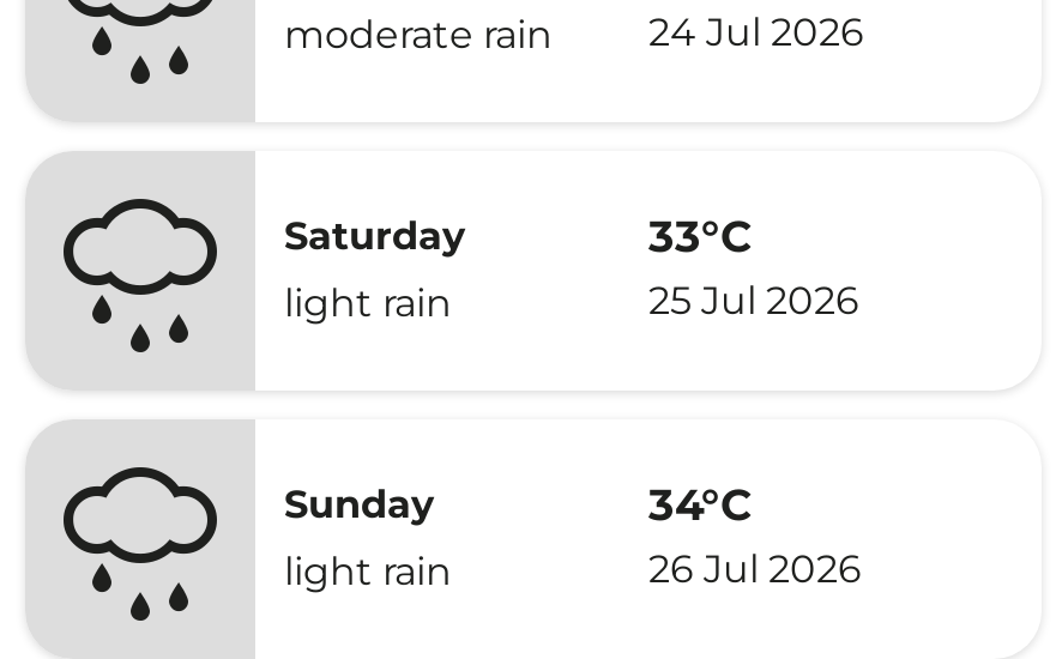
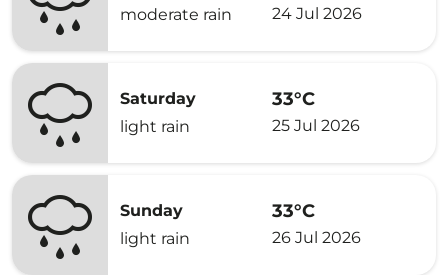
[648,478,752,531] 34°C -> [272,199,315,221] 33°C

